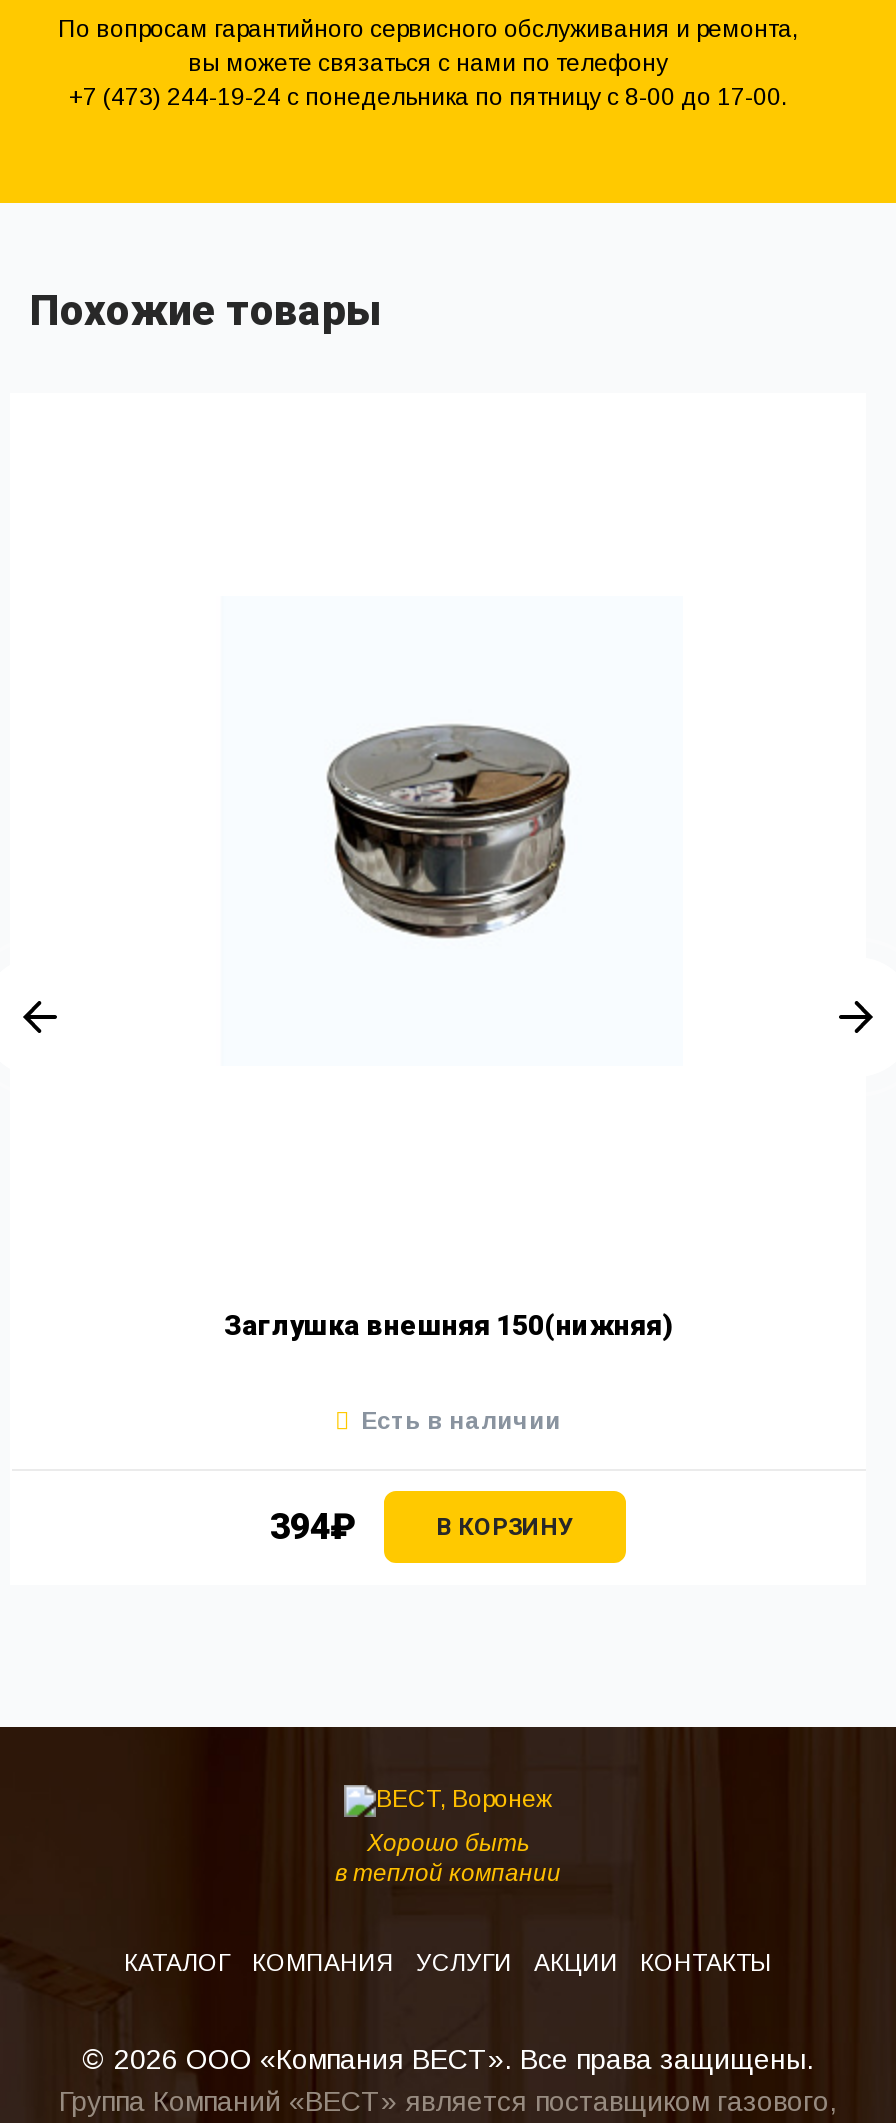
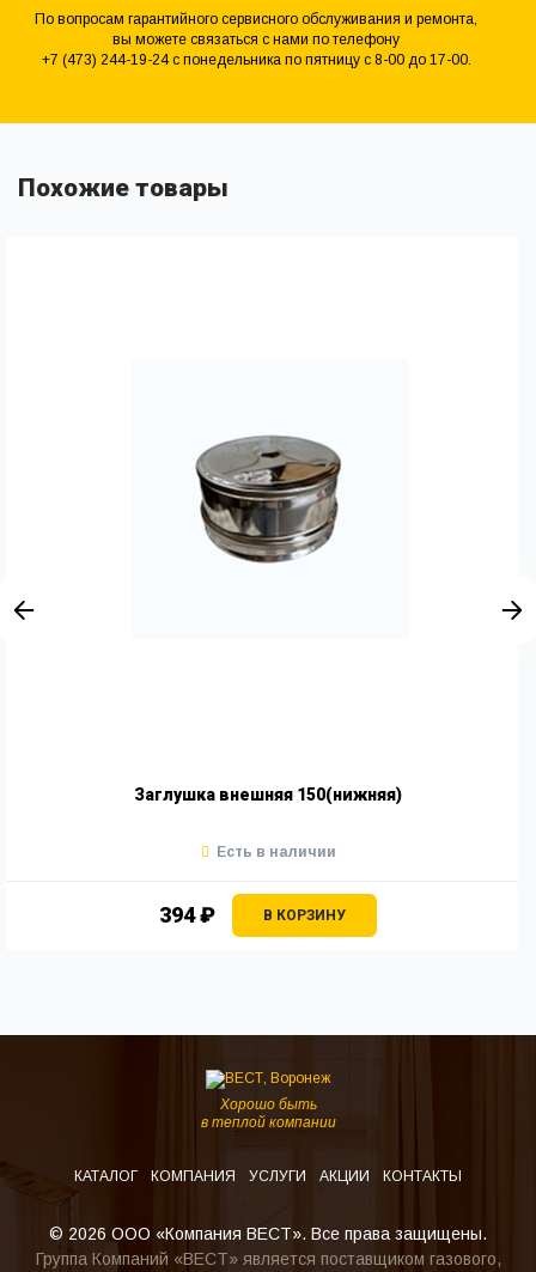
[270,1505,356,1547] 394₽ -> [159,902,215,927] 394 ₽

